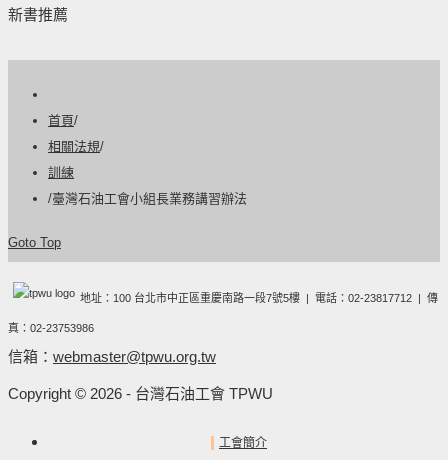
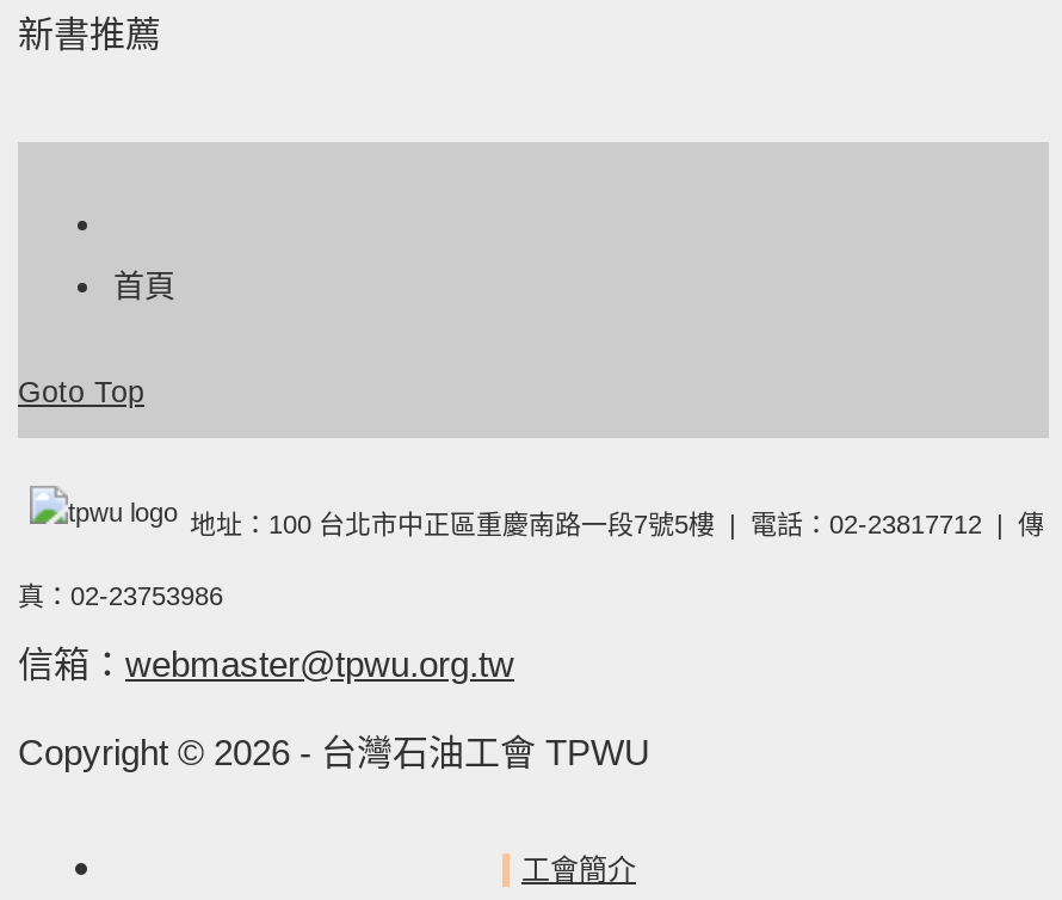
[48,113,247,206] 首頁/ | 相關法規/ | 訓練 | /臺灣石油工會小組長業務講習辦法 -> [113,269,175,305] 首頁

